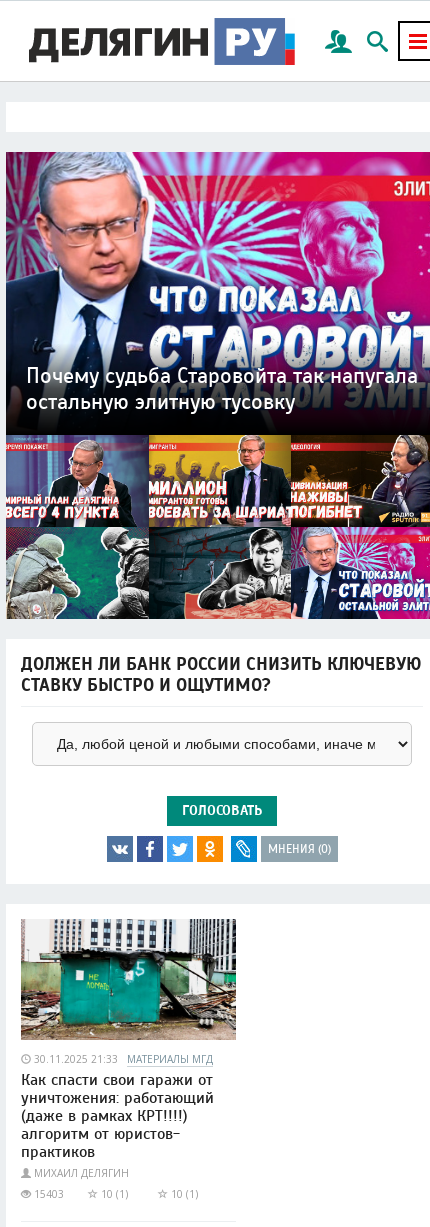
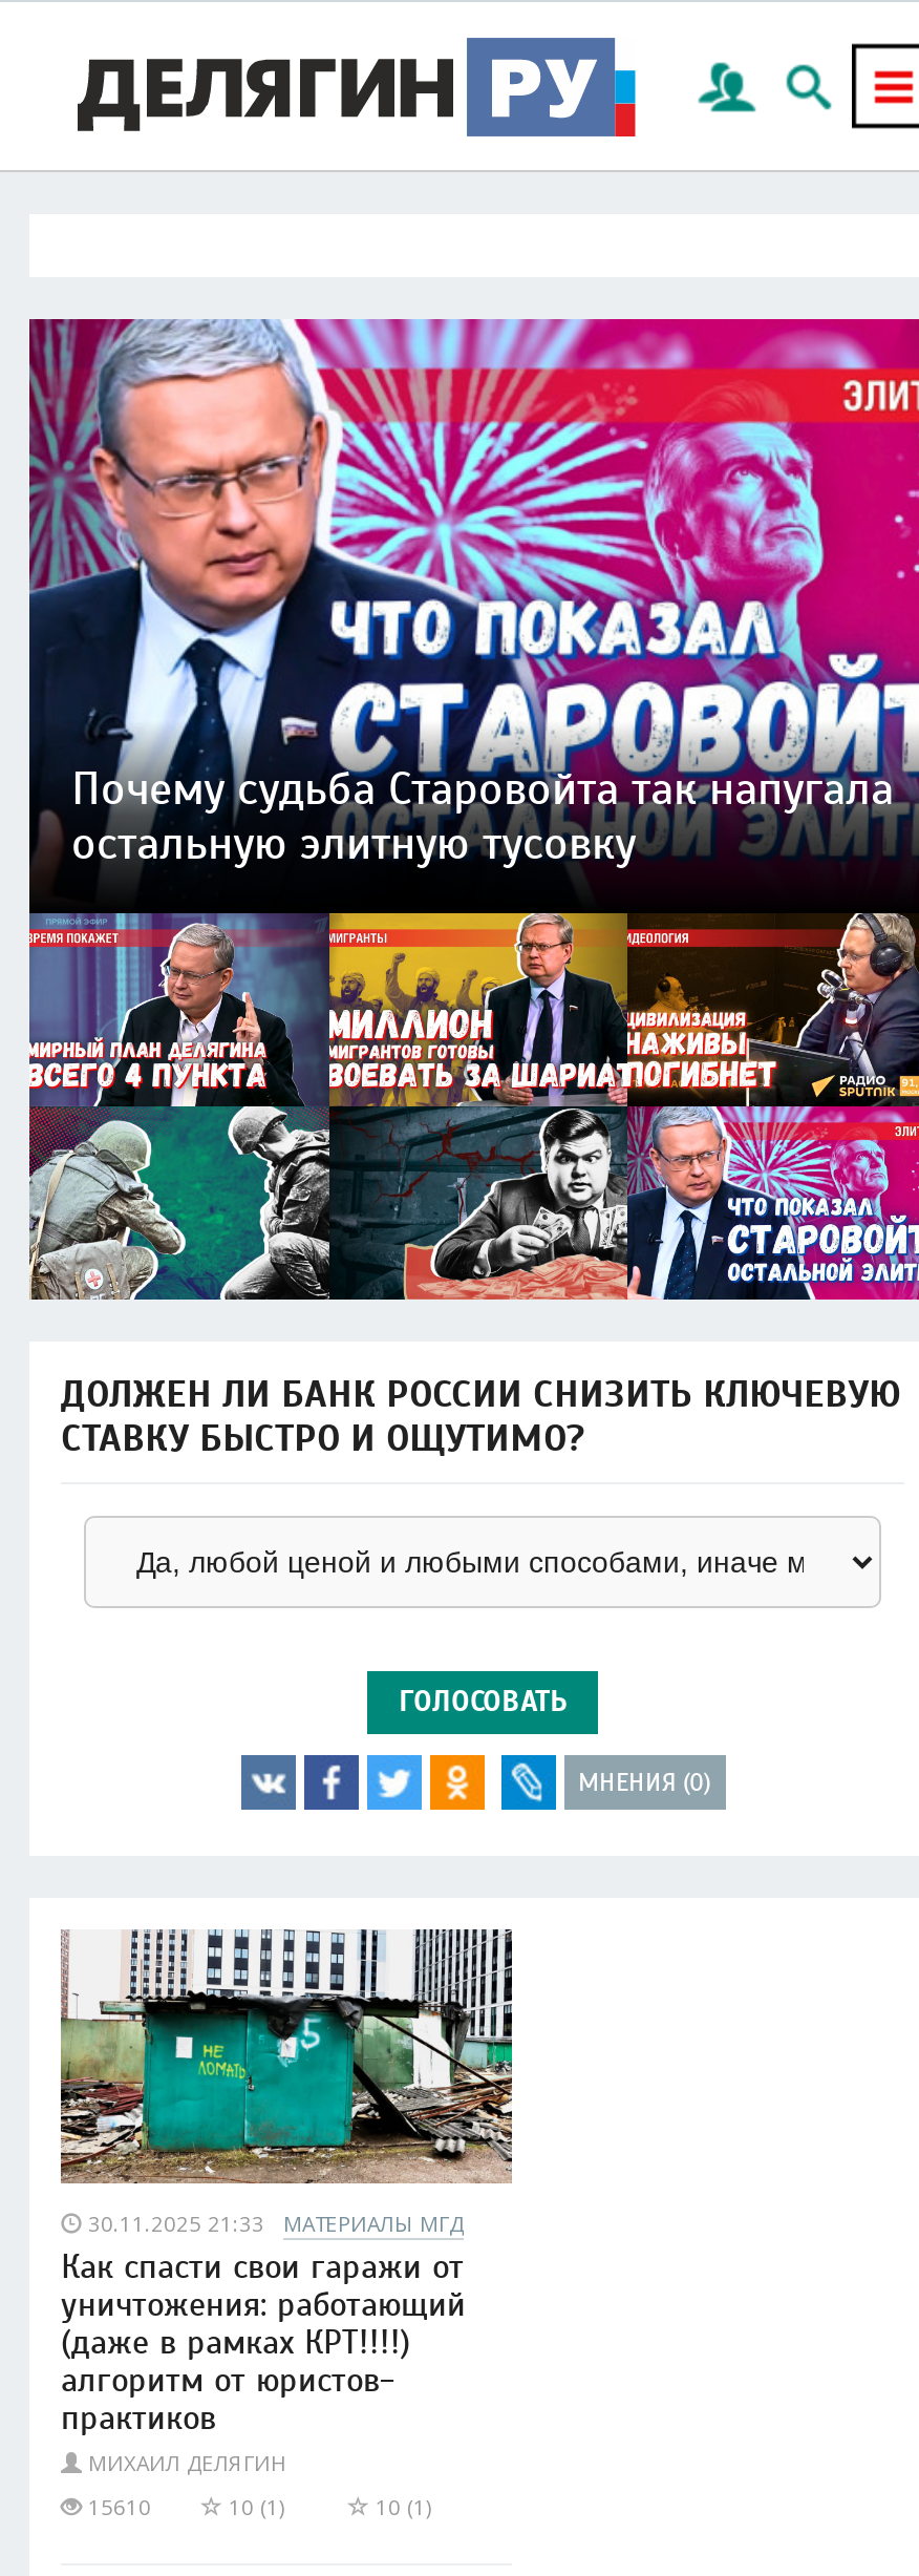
[34,1187,70,1201] 15403 -> [88,2491,164,2521] 15610

